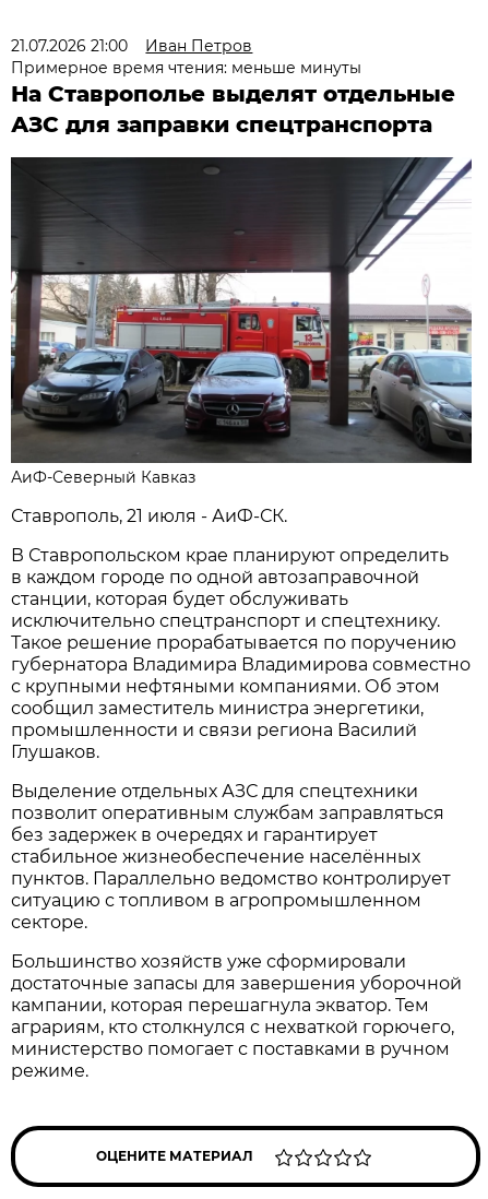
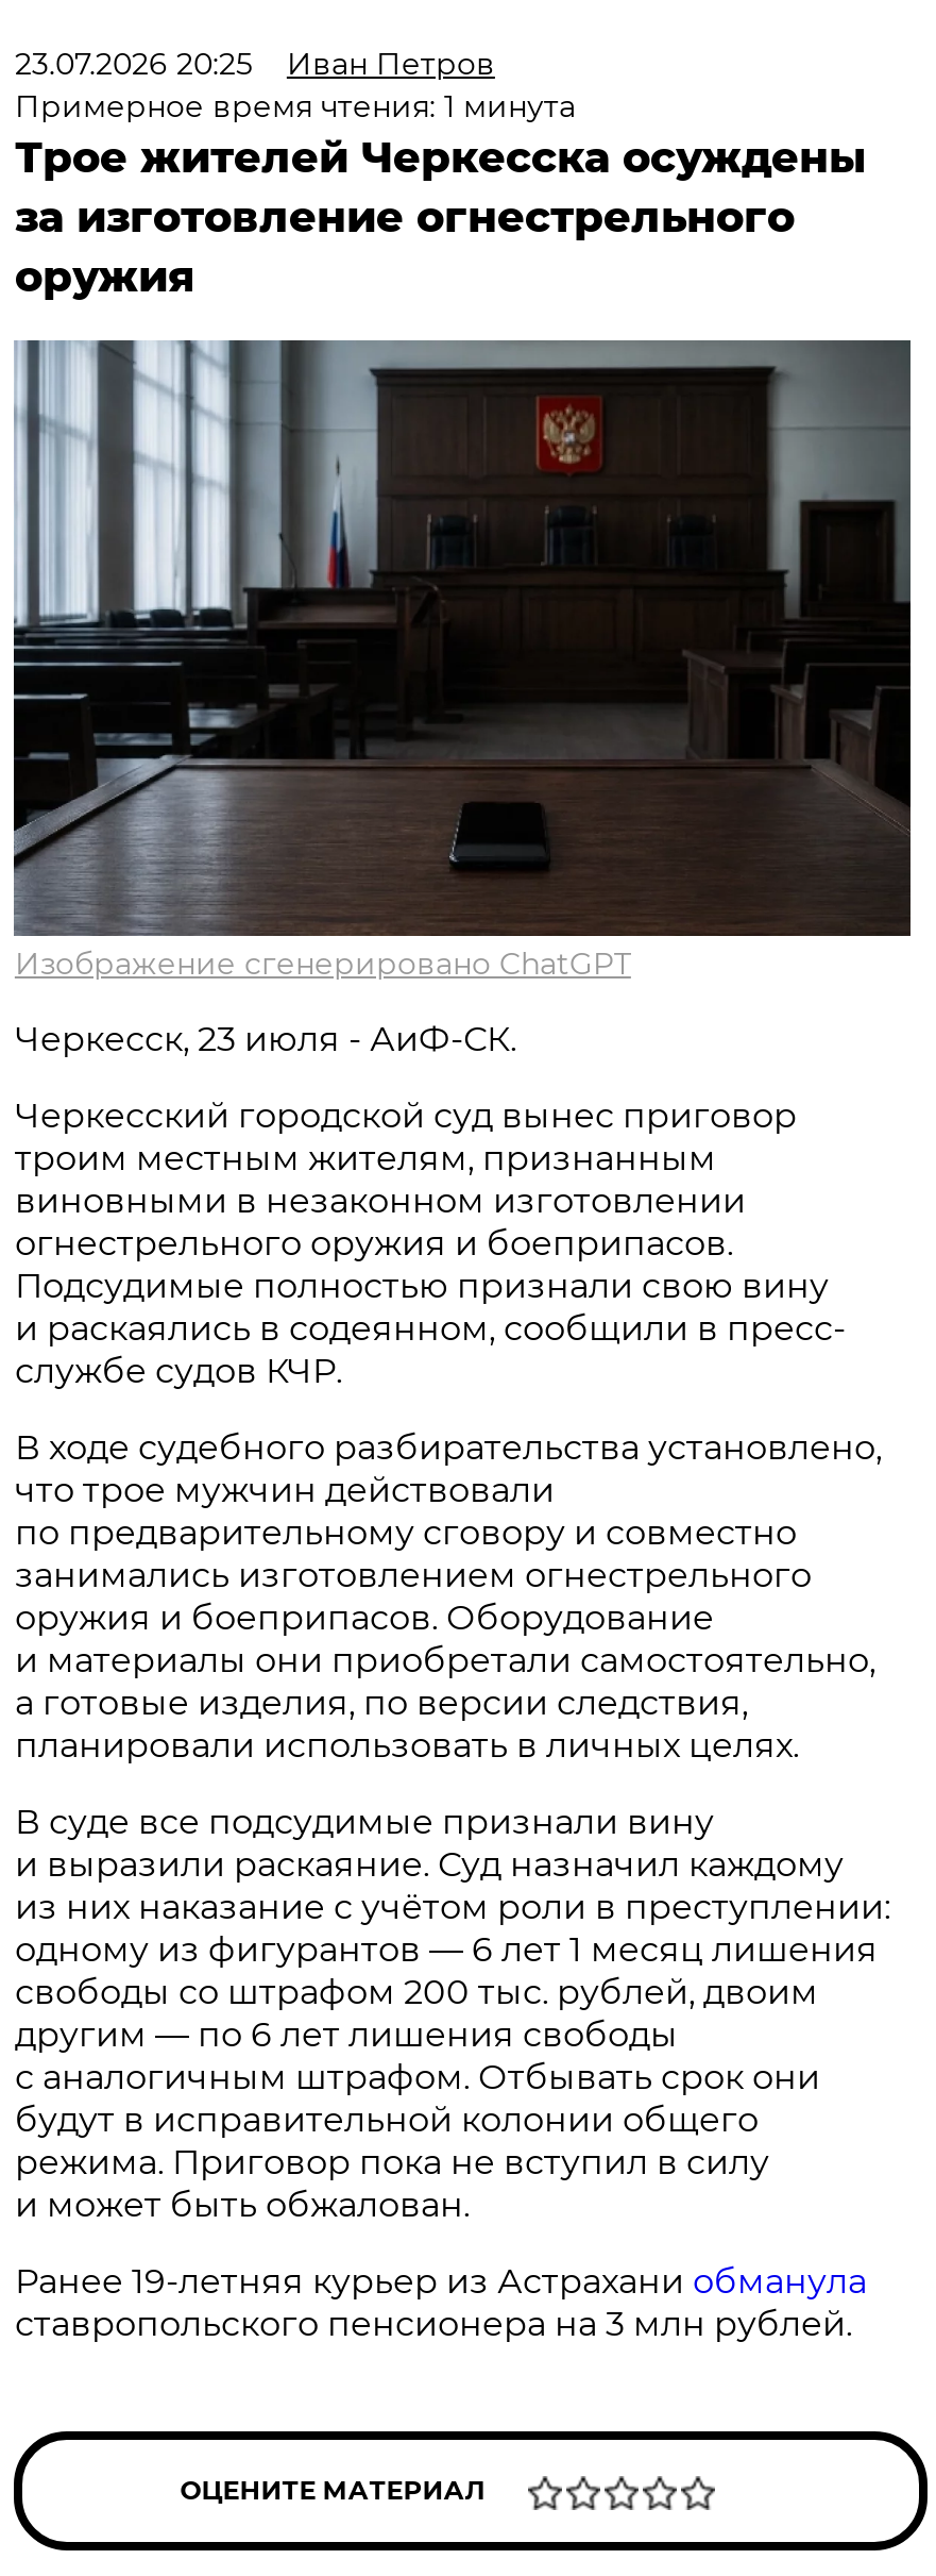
[11,36,253,56] 21.07.2026 21:00 Иван Петров -> [15,45,495,83] 23.07.2026 20:25 Иван Петров
[11,58,456,138] Примерное время чтения: меньше минуты | На Ставрополье выделят отдельные | АЗС для заправки спецтранспорта -> [15,87,867,302] Примерное время чтения: 1 минута | Трое жителей Черкесска осуждены | за изготовление огнестрельного | оружия
[10,156,473,1081] [image] | АиФ-Северный Кавказ | Ставрополь, 21 июля - АиФ-СК. | В Ставропольском крае планируют определить | в каждом городе по одной автозаправочной | станции, которая будет обслуживать | исключительно спецтранспорт и спецтехнику. | Такое решение прорабатывается по поручению | губернатора Владимира Владимирова совместно | с крупными нефтяными компаниями. Об этом | сообщил заместитель министра энергетики, | промышленности и связи региона Василий | Глушаков. | Выделение отдельных АЗС для спецтехники | позволит оперативным службам заправляться | без задержек в очередях и гарантирует | стабильное жизнеобеспечение населённых | пунктов. Параллельно ведомство контролирует | ситуацию с топливом в агропромышленном | секторе. | Большинство хозяйств уже сформировали | достаточные запасы для завершения уборочной | кампании, которая перешагнула экватор. Тем | аграриям, кто столкнулся с нехваткой горючего, | министерство помогает с поставками в ручном | режиме. -> [14,338,913,2344] [image] | Изображение сгенерировано ChatGPT | Черкесск, 23 июля - АиФ-СК. | Черкесский городской суд вынес приговор | троим местным жителям, признанным | виновными в незаконном изготовлении | огнестрельного оружия и боеприпасов. | Подсудимые полностью признали свою вину | и раскаялись в содеянном, сообщили в пресс- | службе судов КЧР. | В ходе судебного разбирательства установлено, | что трое мужчин действовали | по предварительному сговору и совместно | занимались изготовлением огнестрельного | оружия и боеприпасов. Оборудование | и материалы они приобретали самостоятельно, | а готовые изделия, по версии следствия, | планировали использовать в личных целях. | В суде все подсудимые признали вину | и выразили раскаяние. Суд назначил каждому | из них наказание с учётом роли в преступлении: | одному из фигурантов — 6 лет 1 месяц лишения | свободы со штрафом 200 тыс. рублей, двоим | другим — по 6 лет лишения свободы | с аналогичным штрафом. Отбывать срок они | будут в исправительной колонии общего | режима. Приговор пока не вступил в силу | и может быть обжалован. | Ранее 19-летняя курьер из Астрахани обманула | ставропольского пенсионера на 3 млн рублей.

